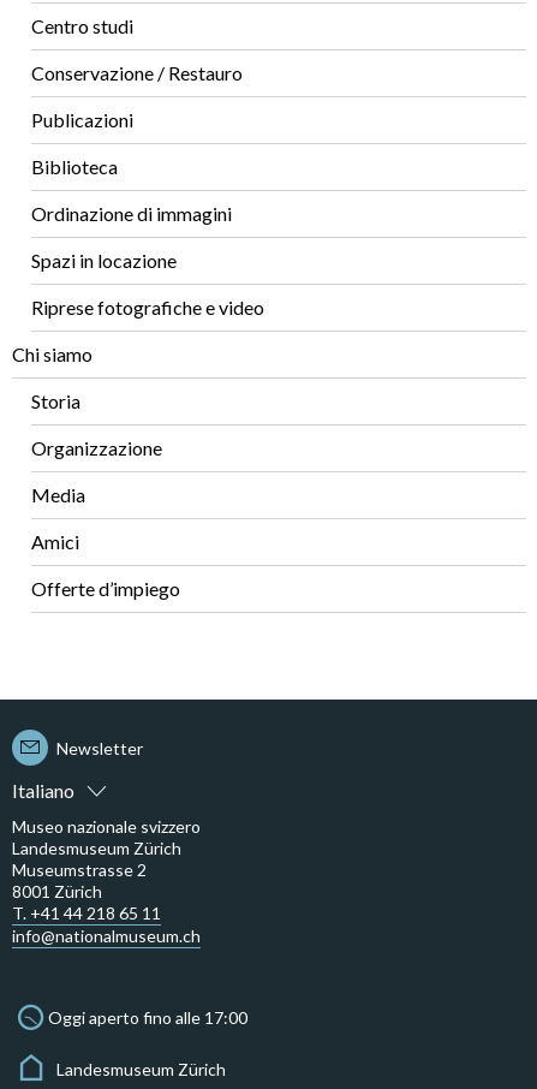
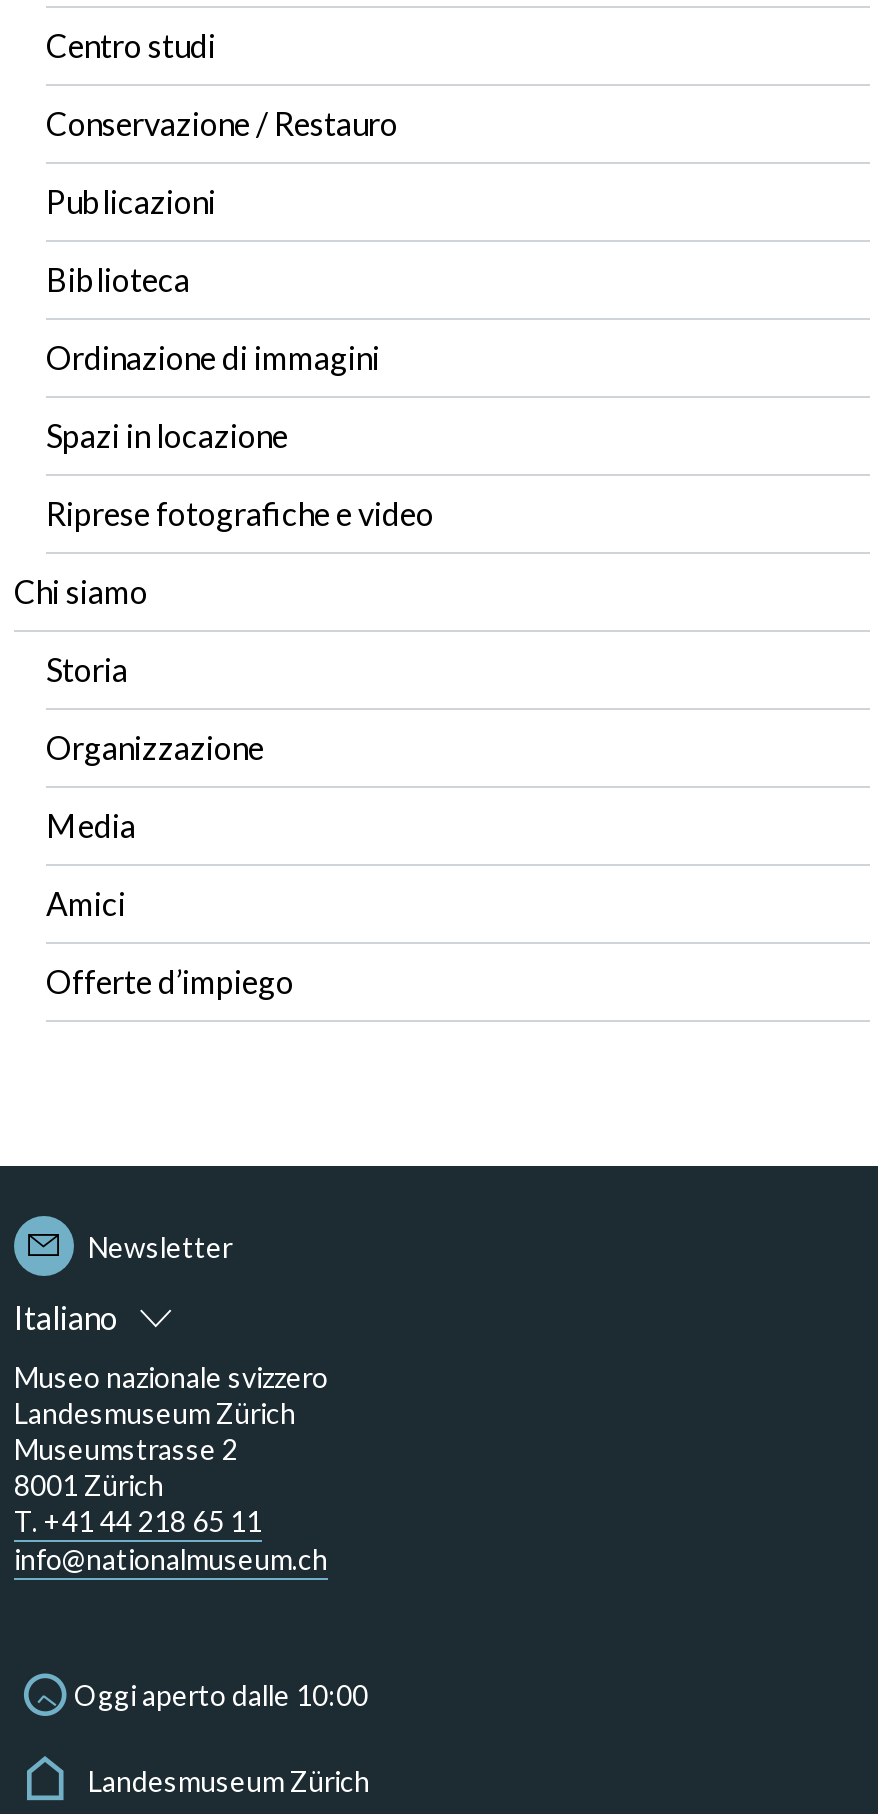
[48,1007,247,1028] Oggi aperto fino alle 17:00 -> [74,1678,368,1712] Oggi aperto dalle 10:00

